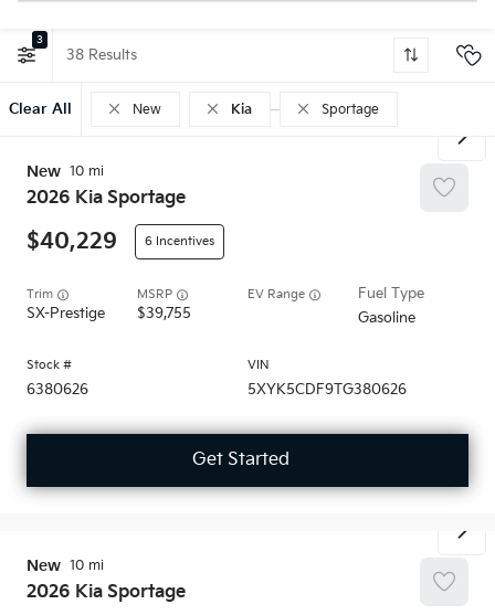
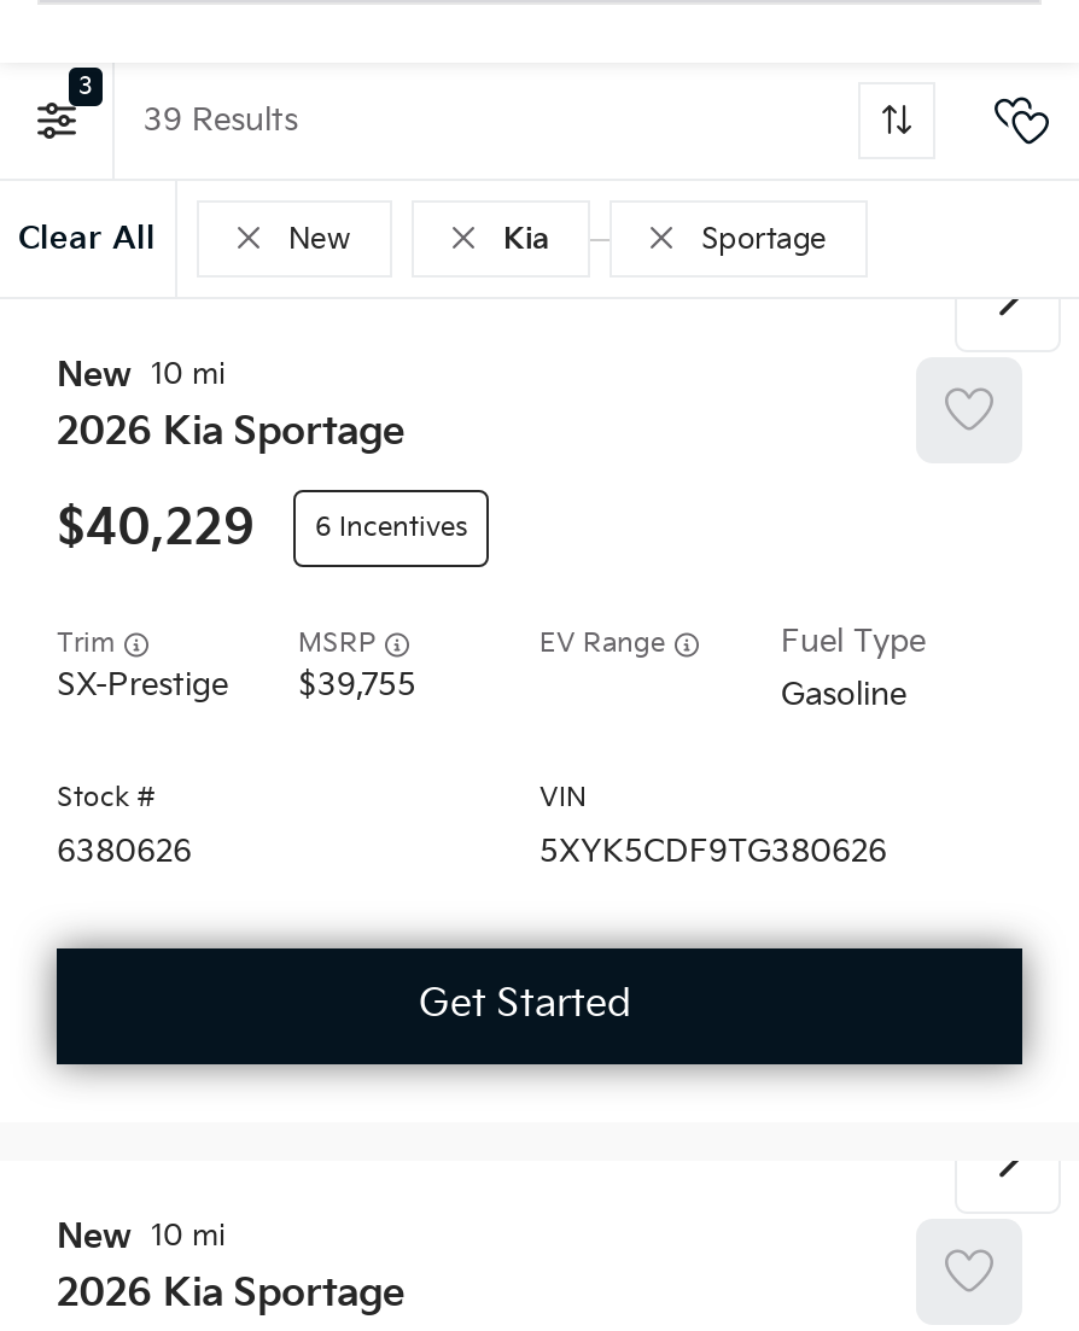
[66,46,84,64] 38 -> [144,101,182,140] 39

